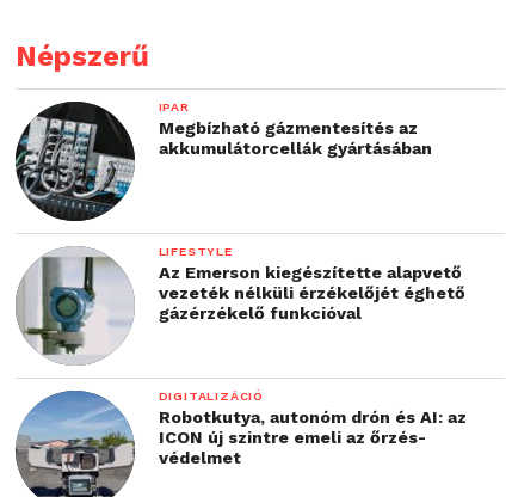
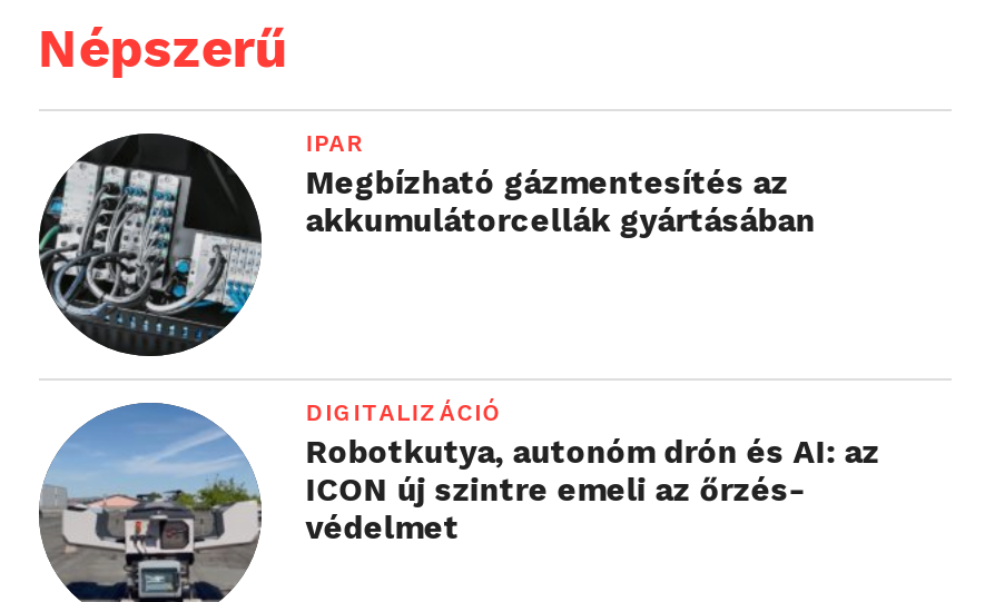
[17,243,465,364] [image] | LIFESTYLE | Az Emerson kiegészítette alapvető | vezeték nélküli érzékelőjét éghető | gázérzékelő funkcióval -> none

